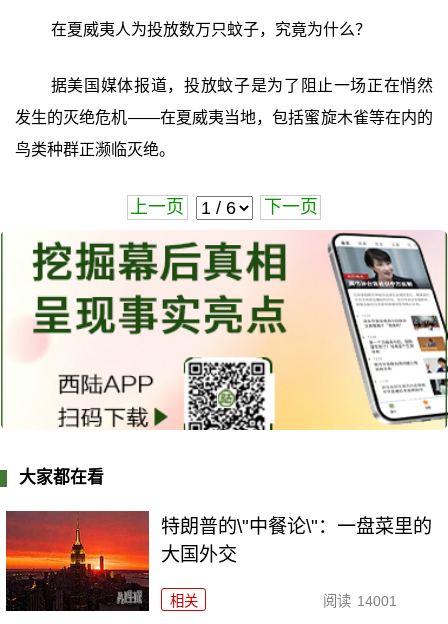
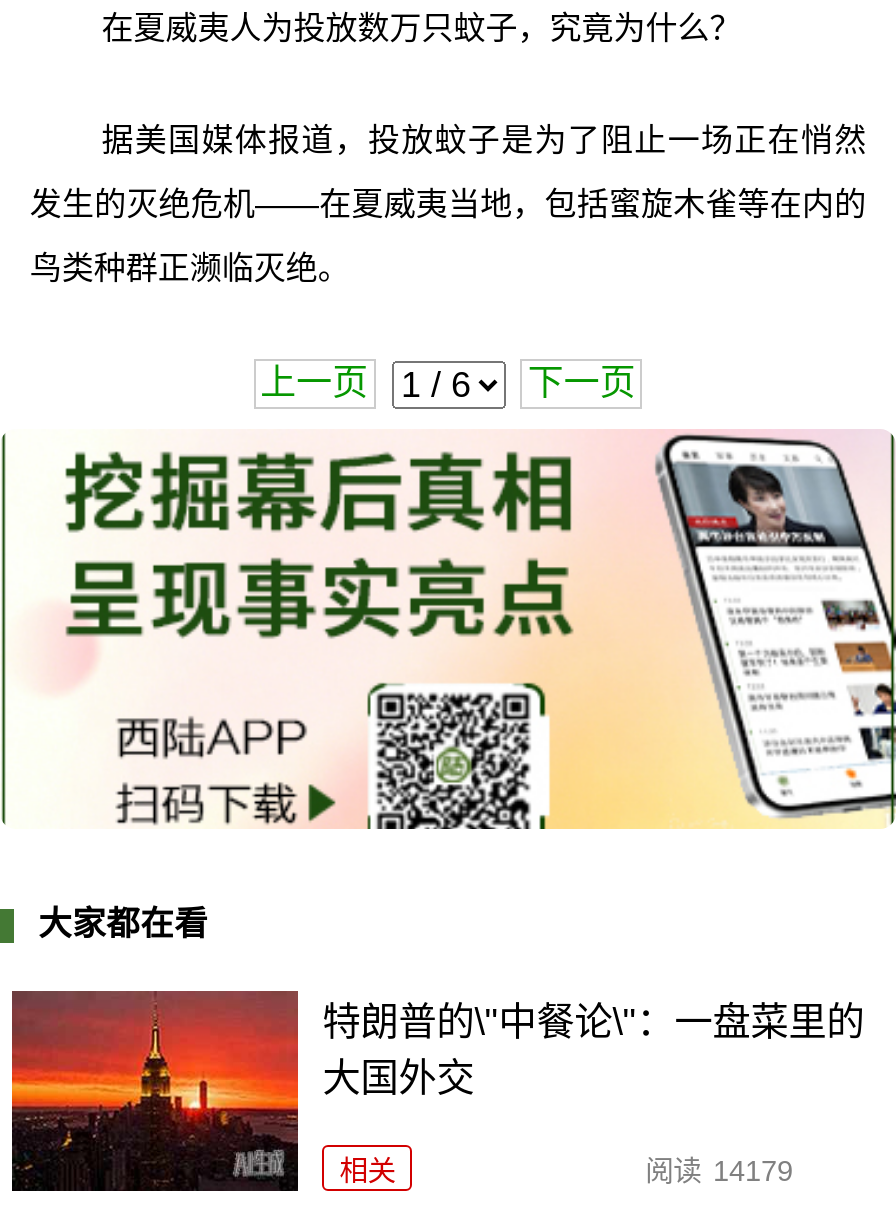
[323,593,396,609] 阅读 14001 -> [645,1156,793,1188] 阅读 14179

